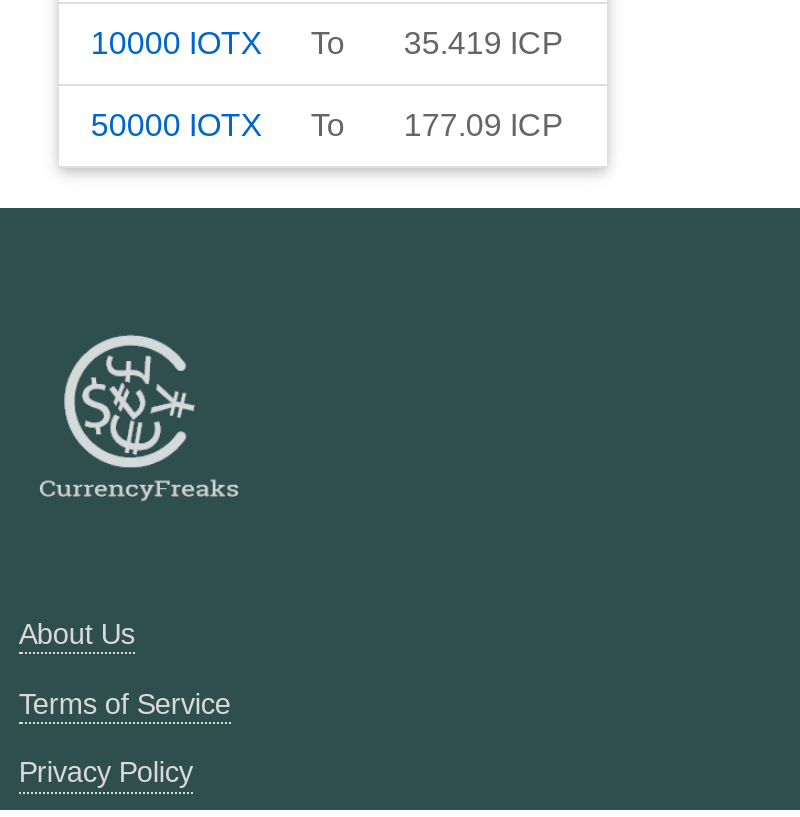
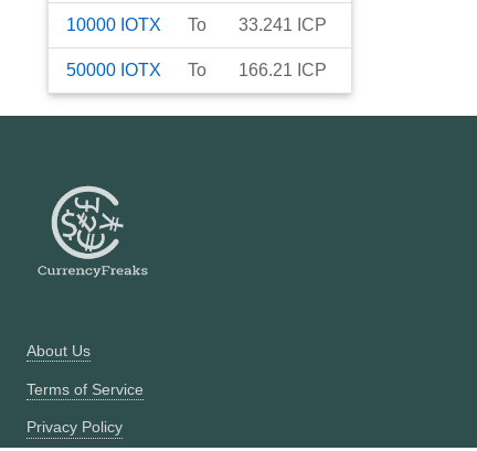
[91,26,564,60] 10000 IOTX To 35.419 ICP -> [66,16,327,34] 10000 IOTX To 33.241 ICP
[91,108,564,142] 50000 IOTX To 177.09 ICP -> [66,61,327,80] 50000 IOTX To 166.21 ICP

